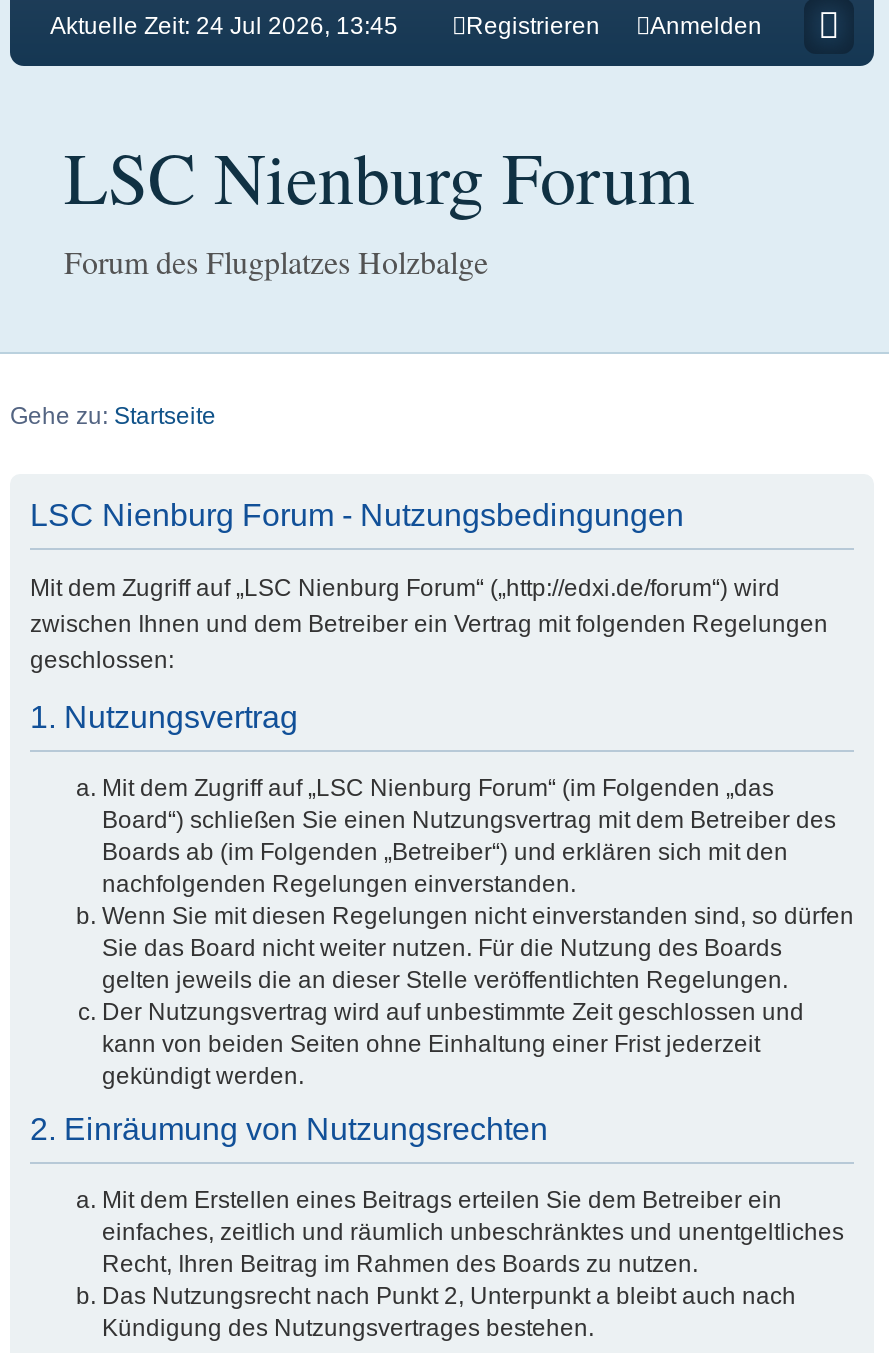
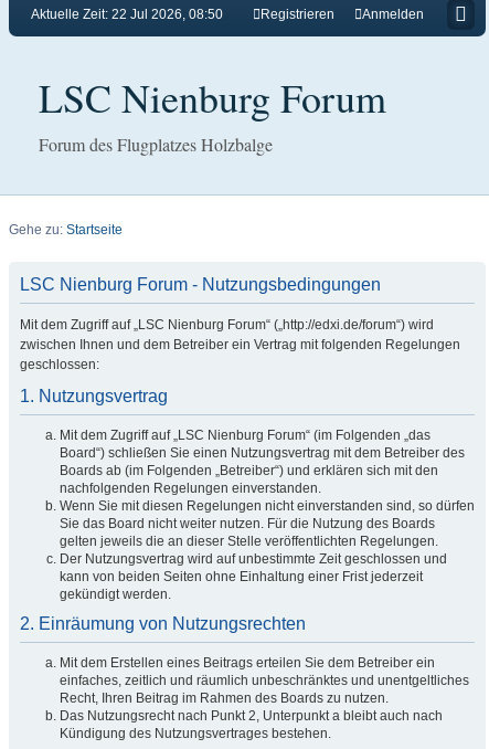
[50,12,398,40] Aktuelle Zeit: 24 Jul 2026, 13:45 -> [31,7,223,22] Aktuelle Zeit: 22 Jul 2026, 08:50

